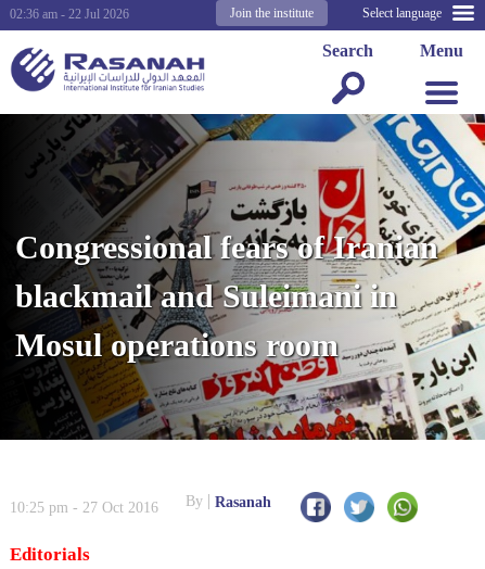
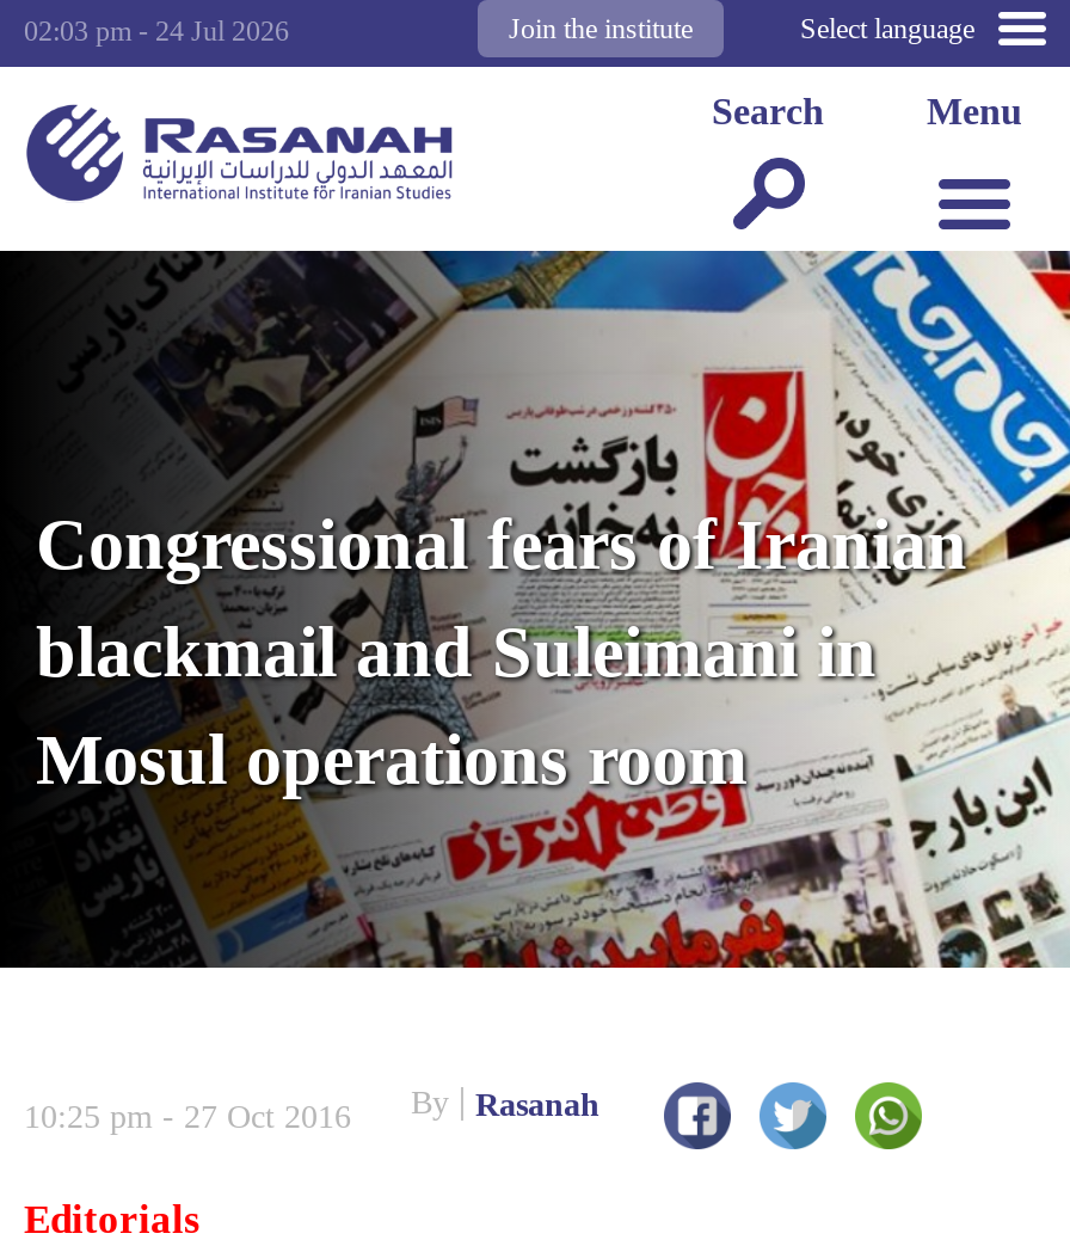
[10,7,129,22] 02:36 am - 22 Jul 2026 -> [24,14,289,48] 02:03 pm - 24 Jul 2026

